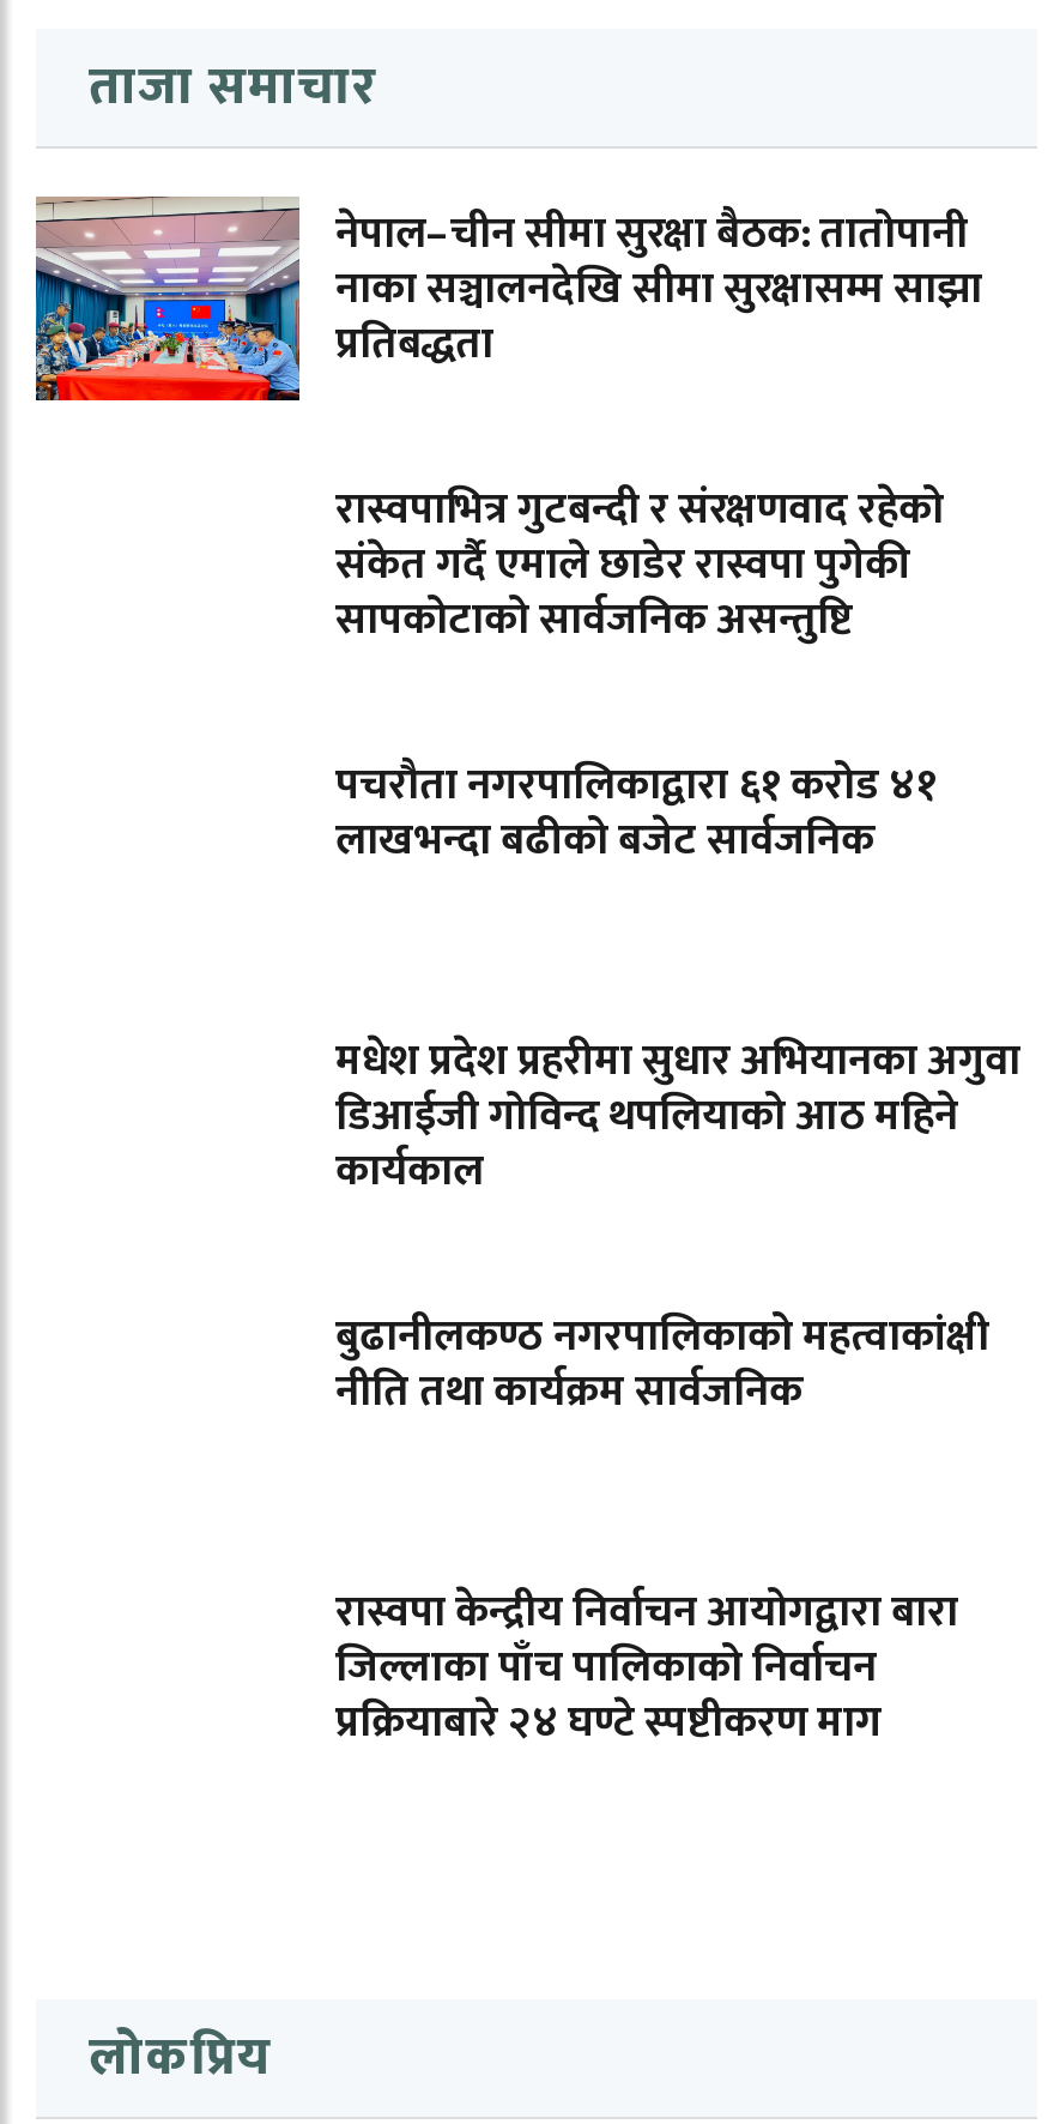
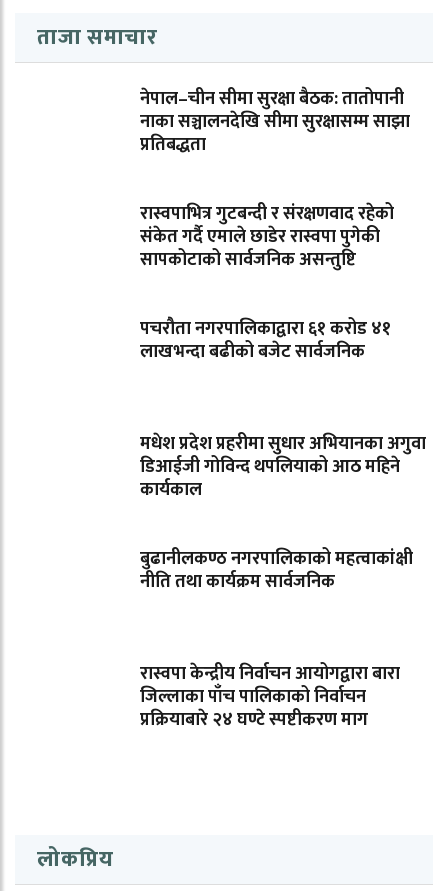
[34,194,302,403] [image] -> none

